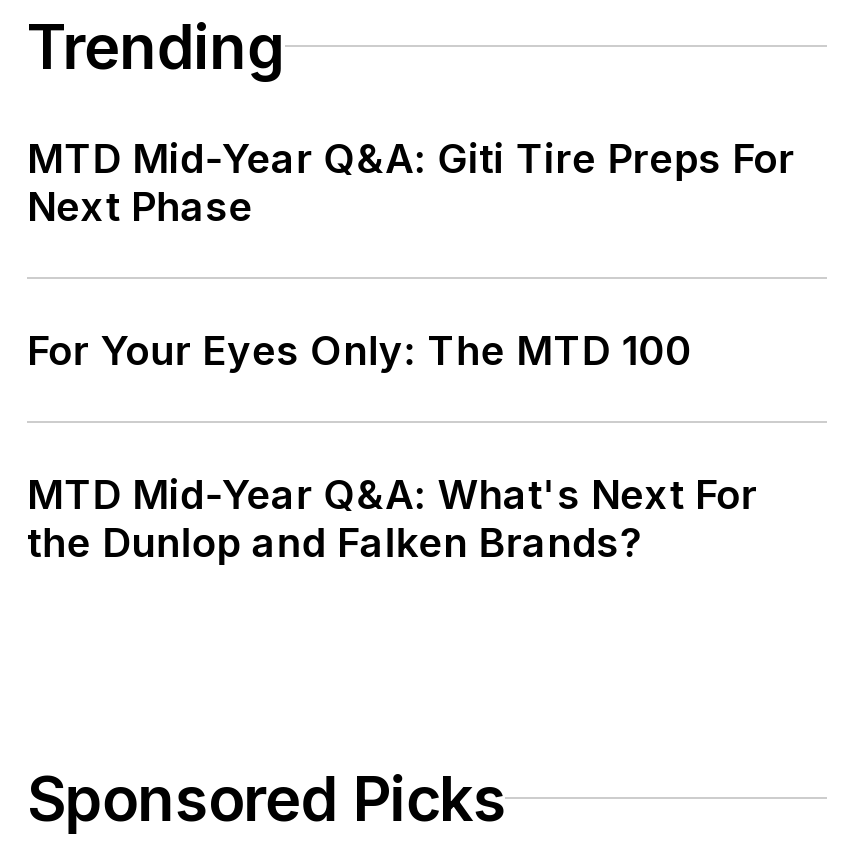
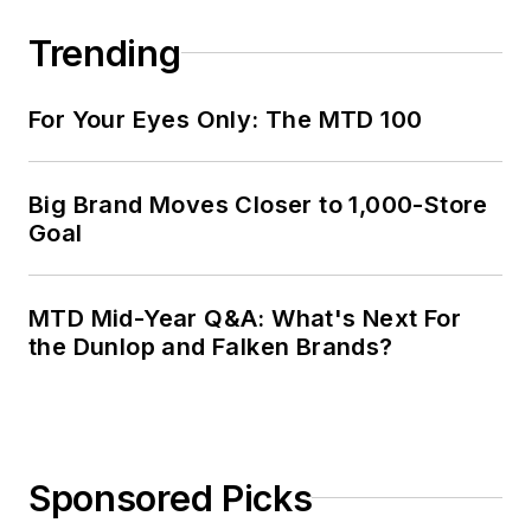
[27,134,797,230] MTD Mid-Year Q&A: Giti Tire Preps For | Next Phase -> none
moved [27,326,692,374] -> [28,105,422,133]: For Your Eyes Only: The MTD 100
none -> [28,190,488,247] Big Brand Moves Closer to 1,000-Store | Goal

